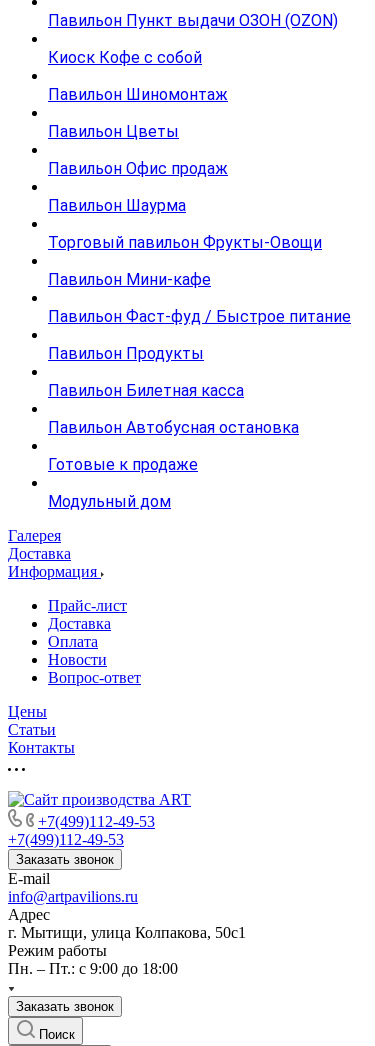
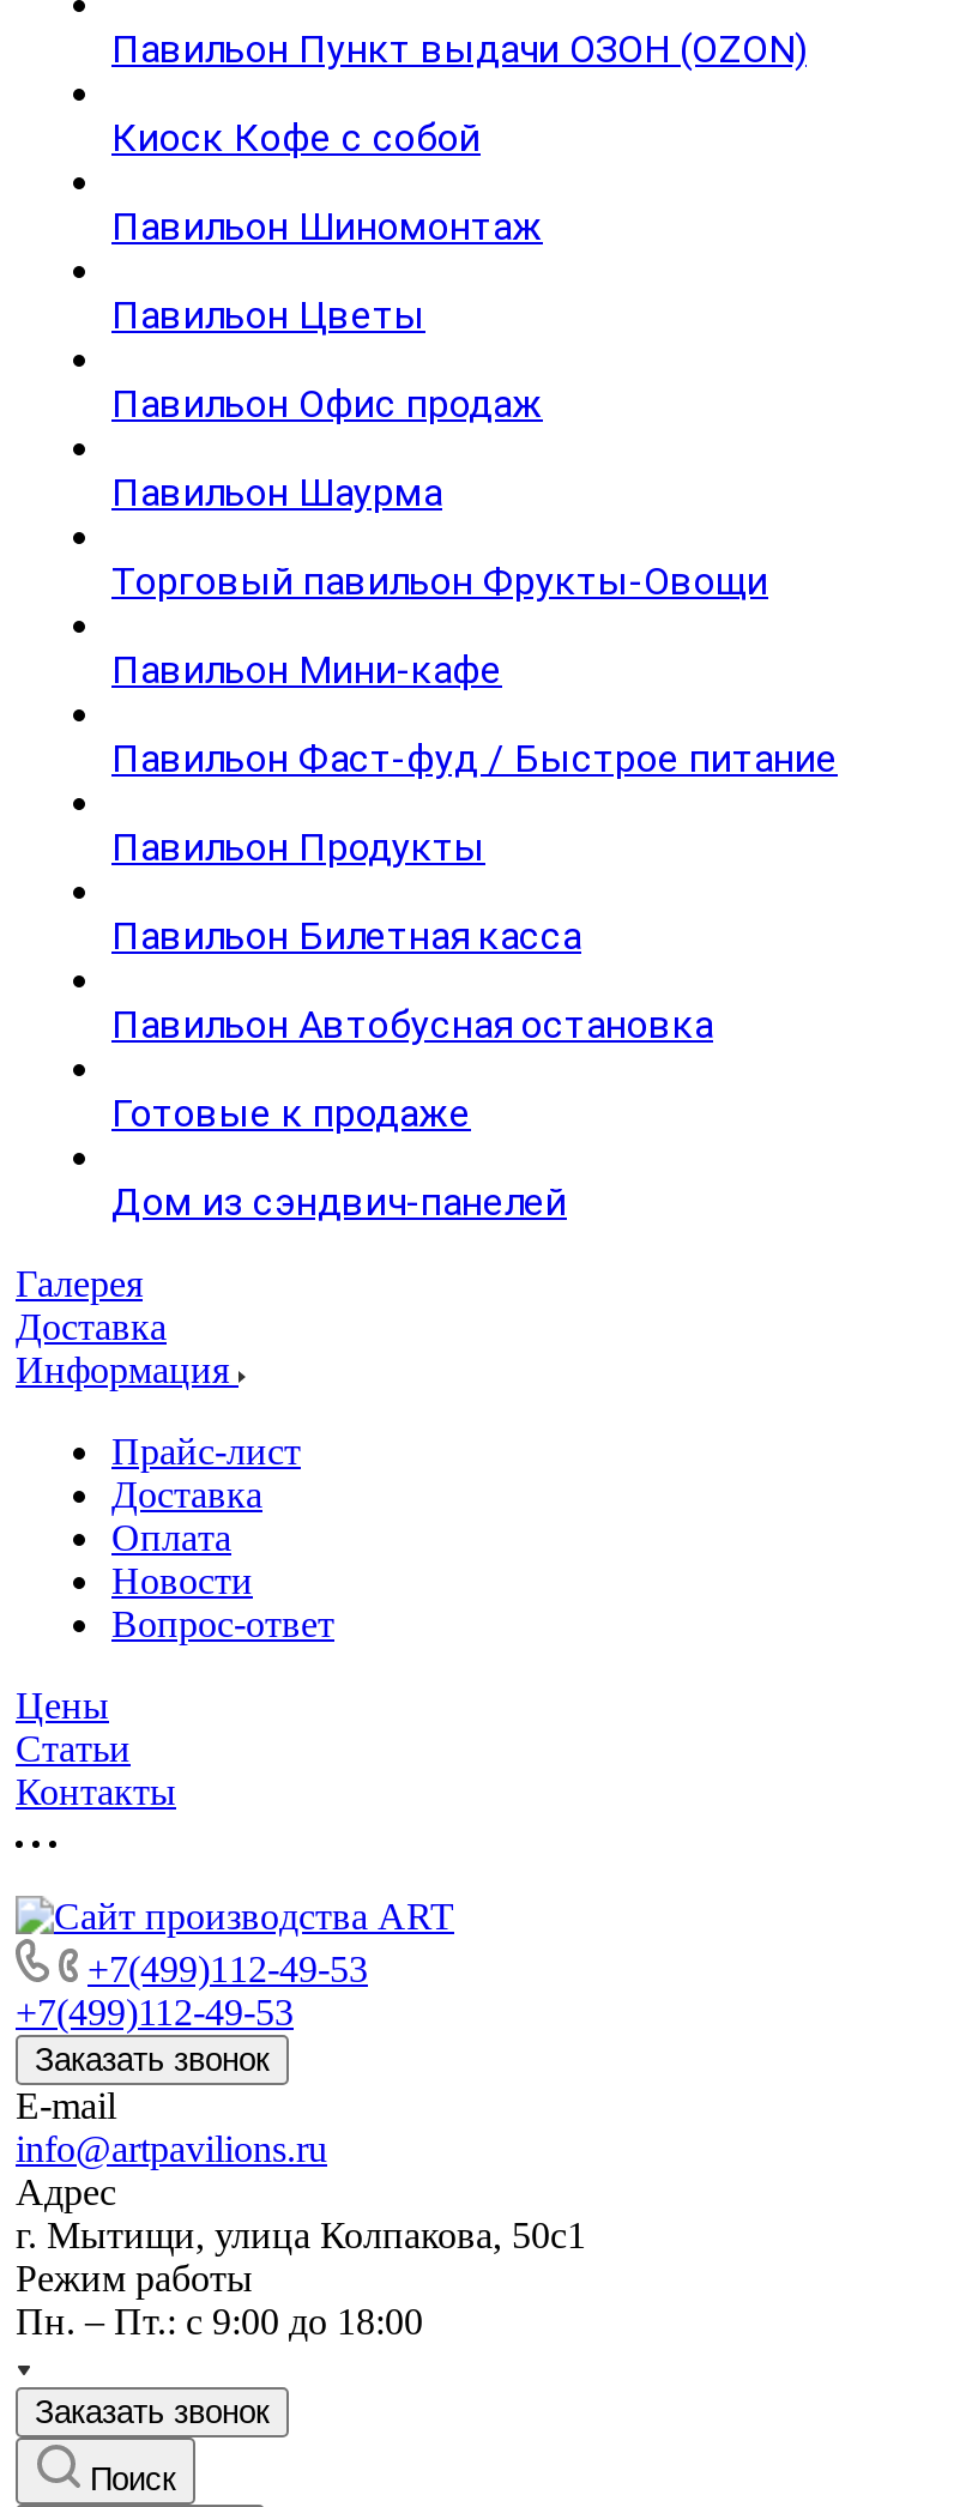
[48,492,171,511] Модульный дом -> [111,1179,567,1225] Дом из сэндвич-панелей

